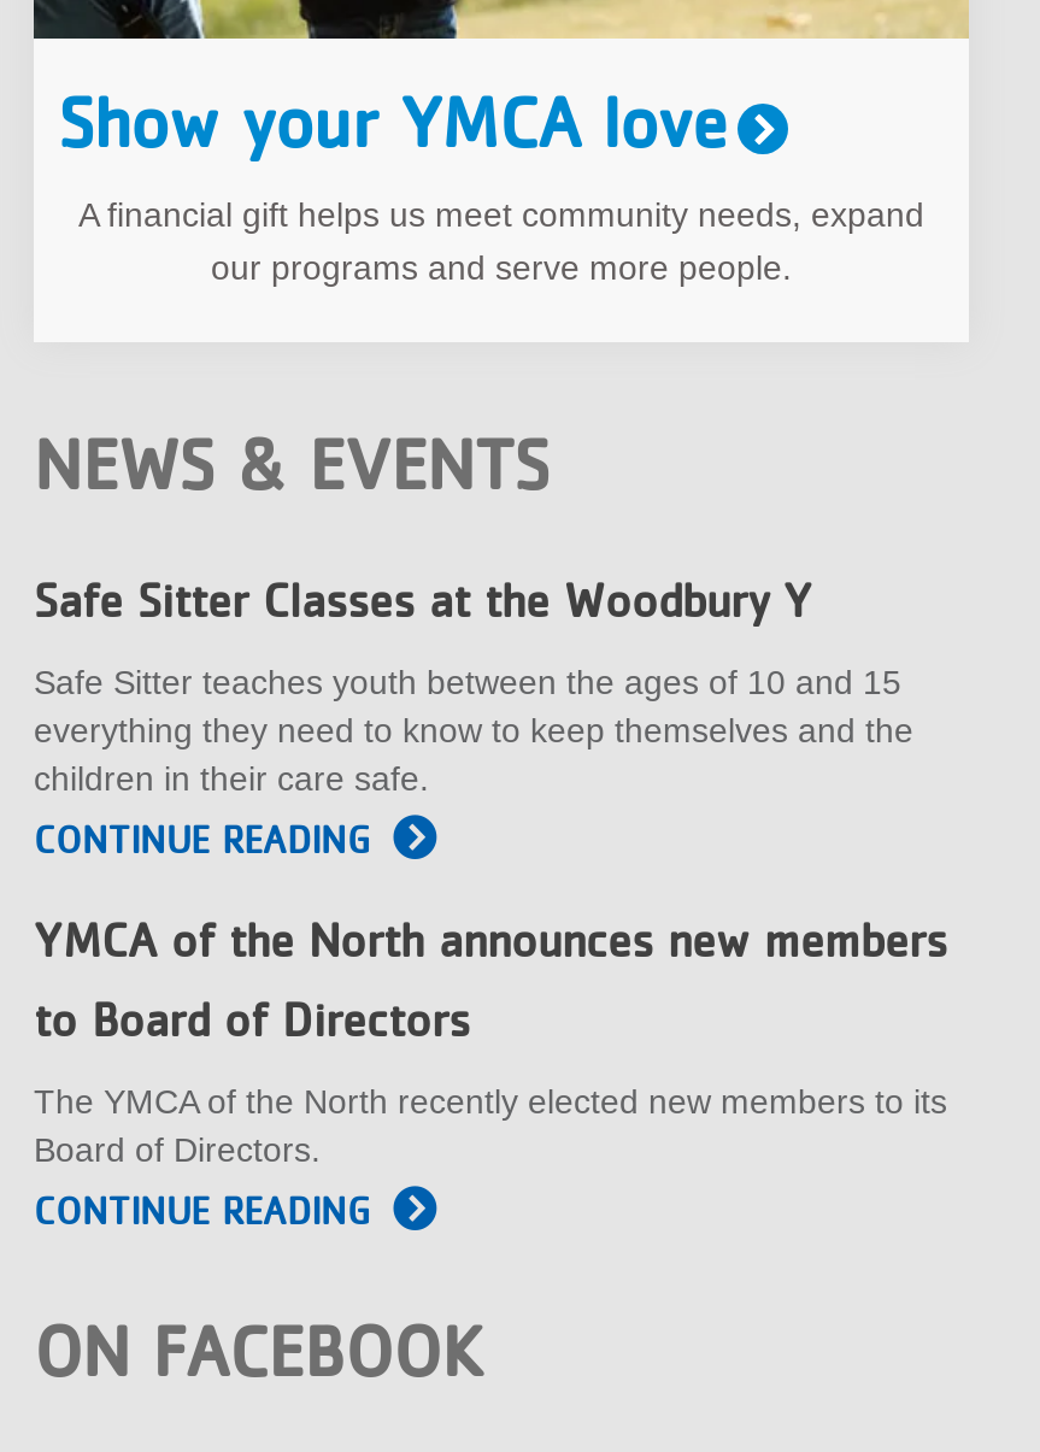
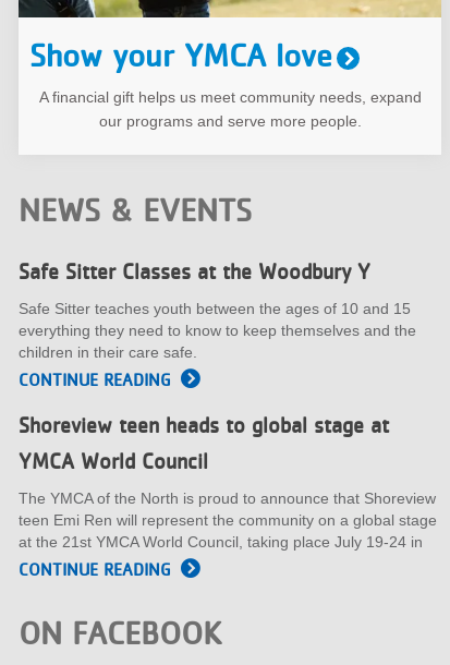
[34,913,947,1048] YMCA of the North announces new members | to Board of Directors -> [19,413,389,474] Shoreview teen heads to global stage at | YMCA World Council
[34,1082,947,1168] The YMCA of the North recently elected new members to its | Board of Directors. -> [19,489,437,550] The YMCA of the North is proud to announce that Shoreview | teen Emi Ren will represent the community on a global stage | at the 21st YMCA World Council, taking place July 19-24 in

